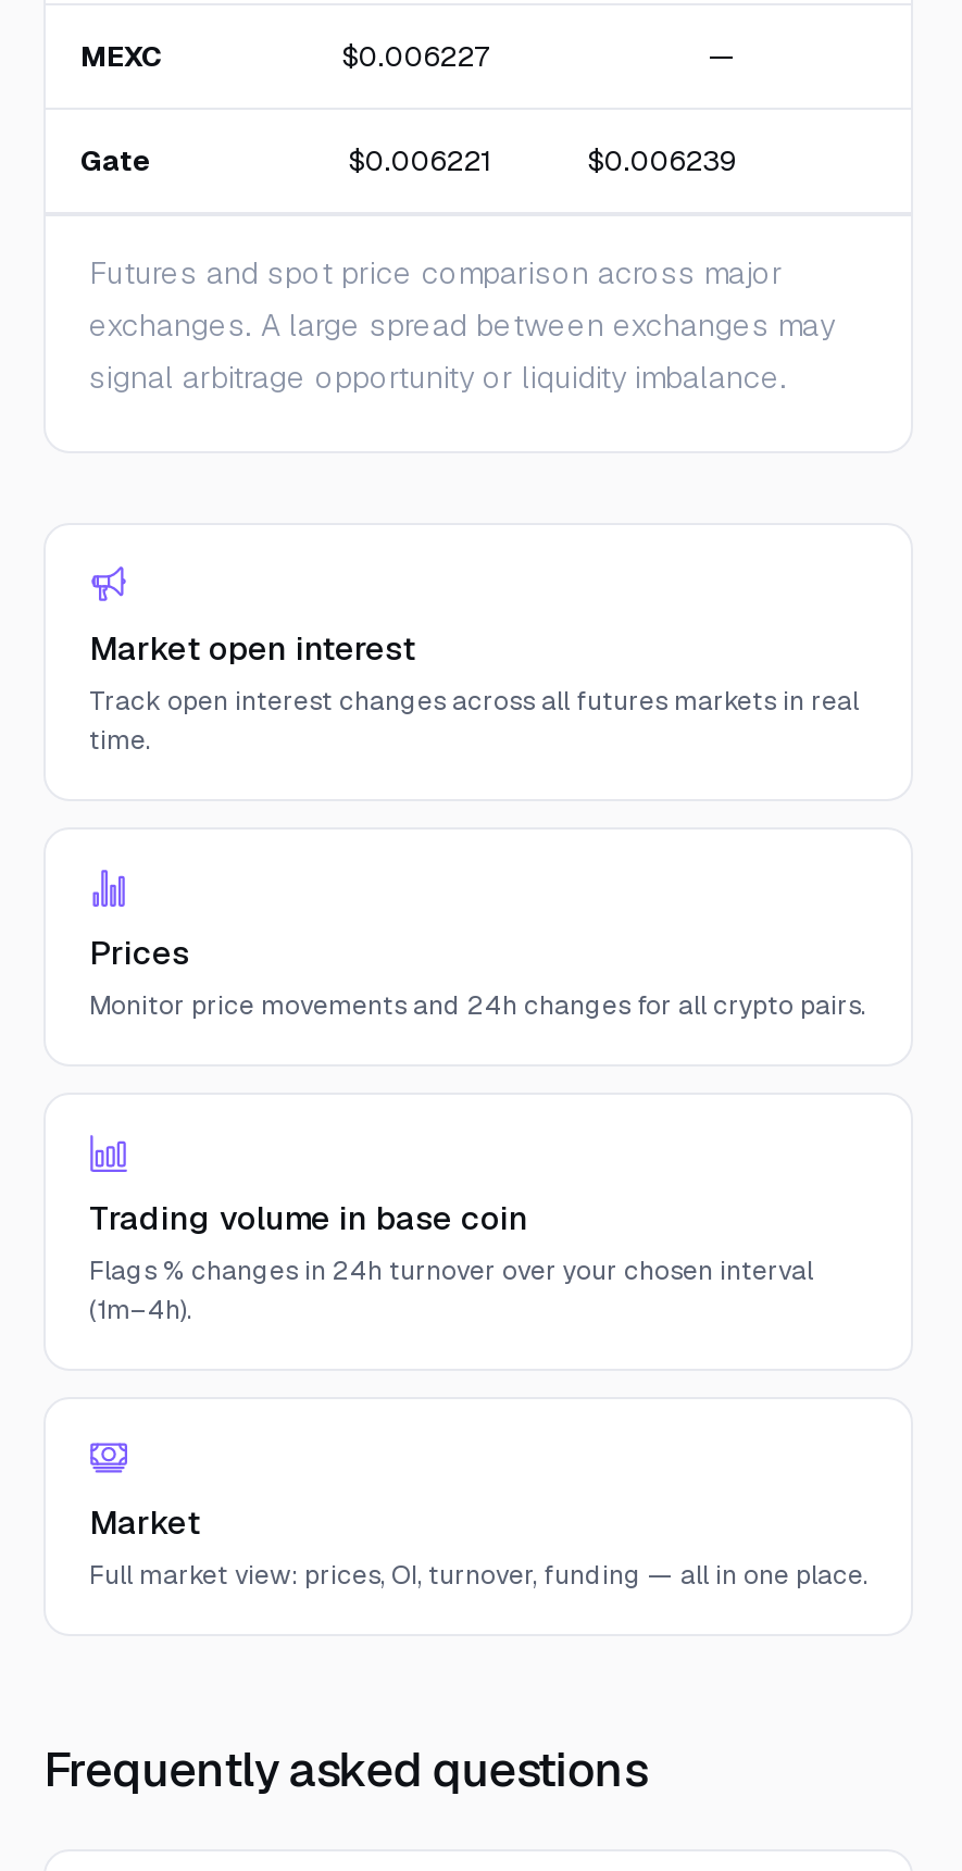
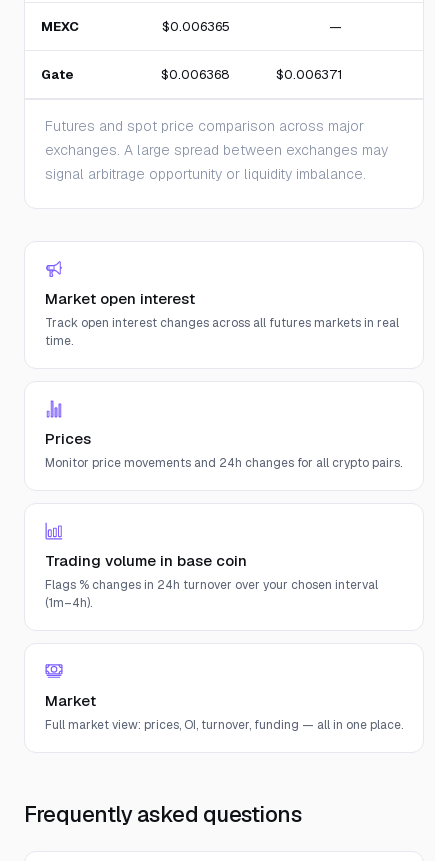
[341,38,491,75] $0.006227 -> [162,18,230,35] $0.006365
[348,142,491,179] $0.006221 -> [161,66,230,83] $0.006368
[587,142,737,179] $0.006239 -> [276,66,342,83] $0.006371

